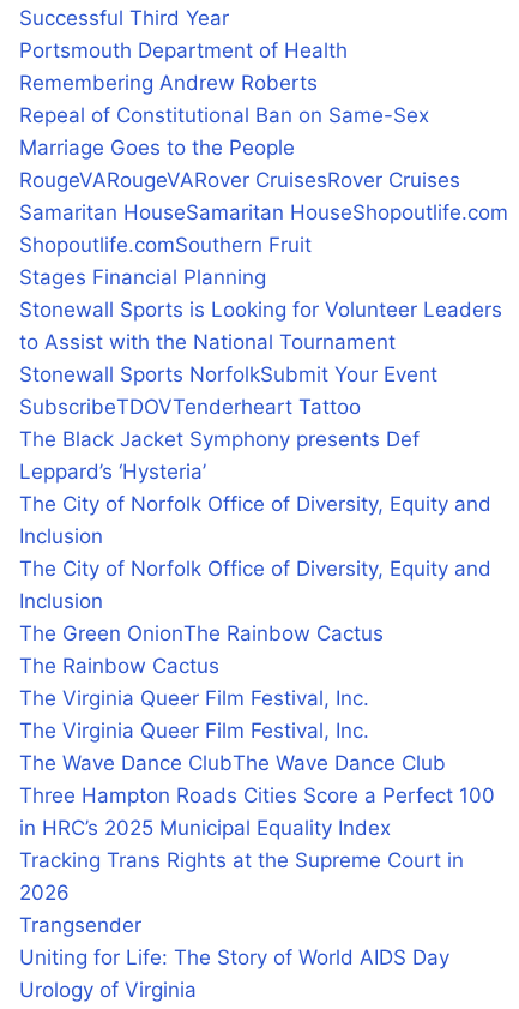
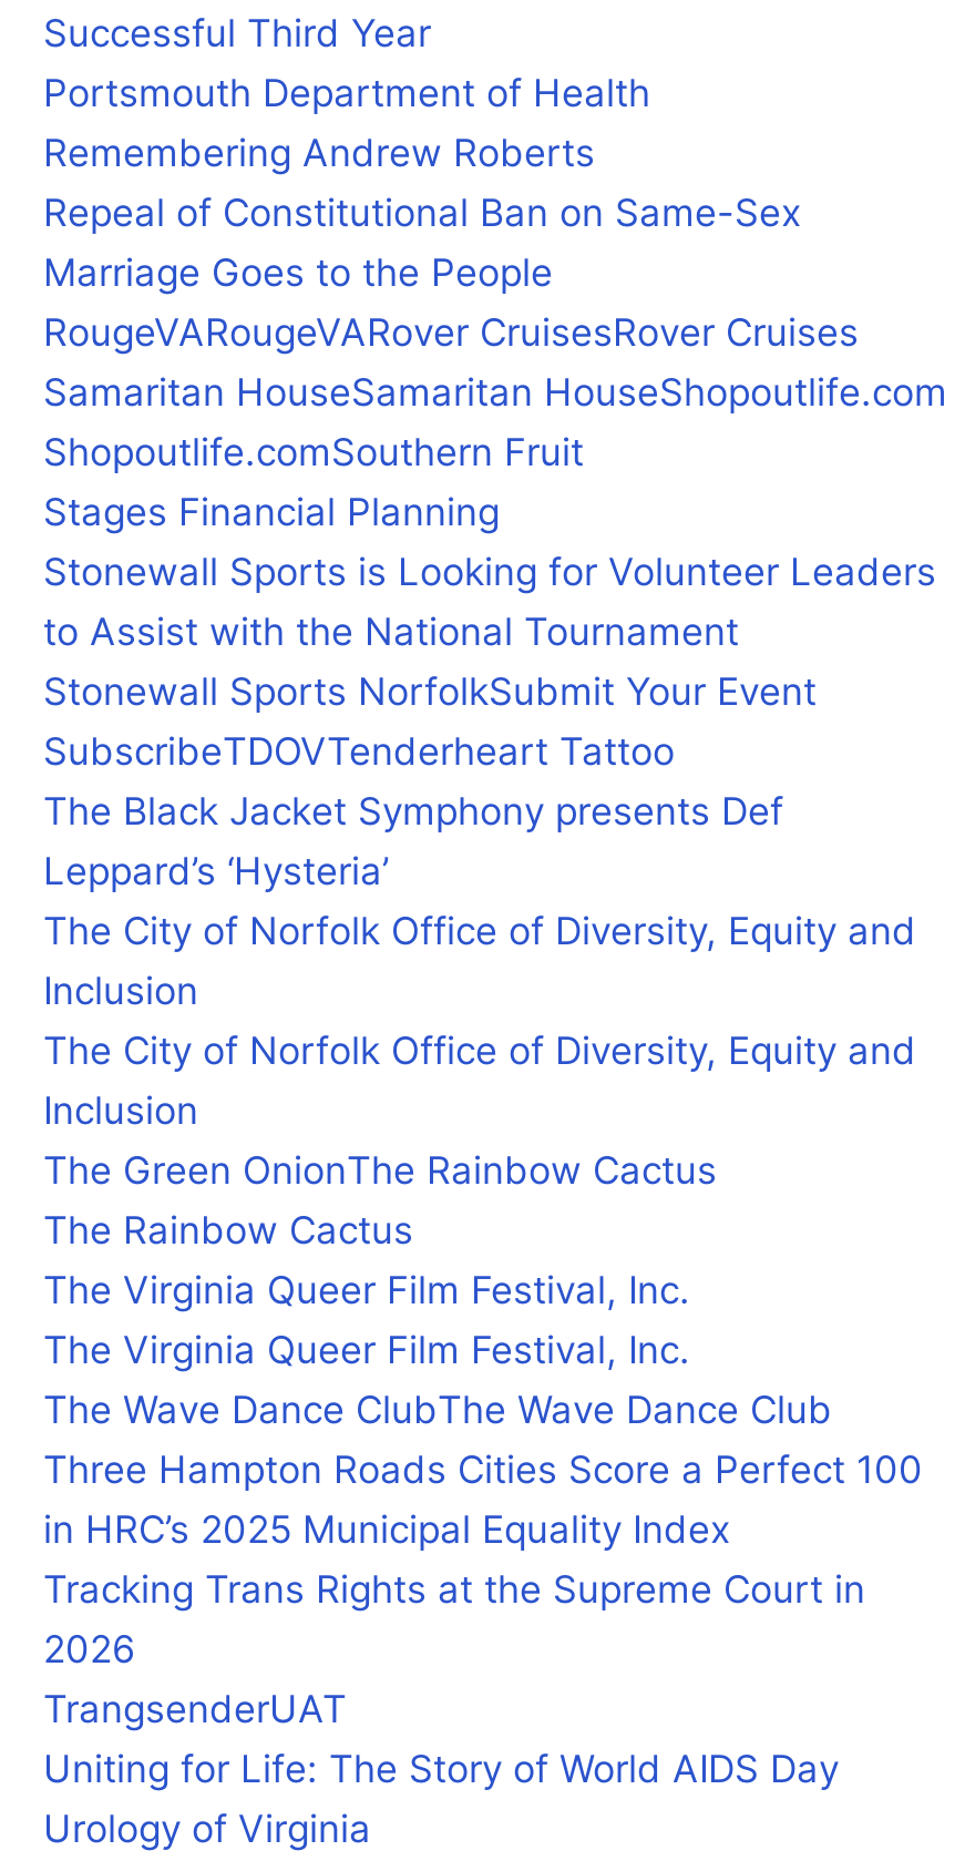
[19,913,141,937] Trangsender -> [43,1687,347,1731] TrangsenderUAT

